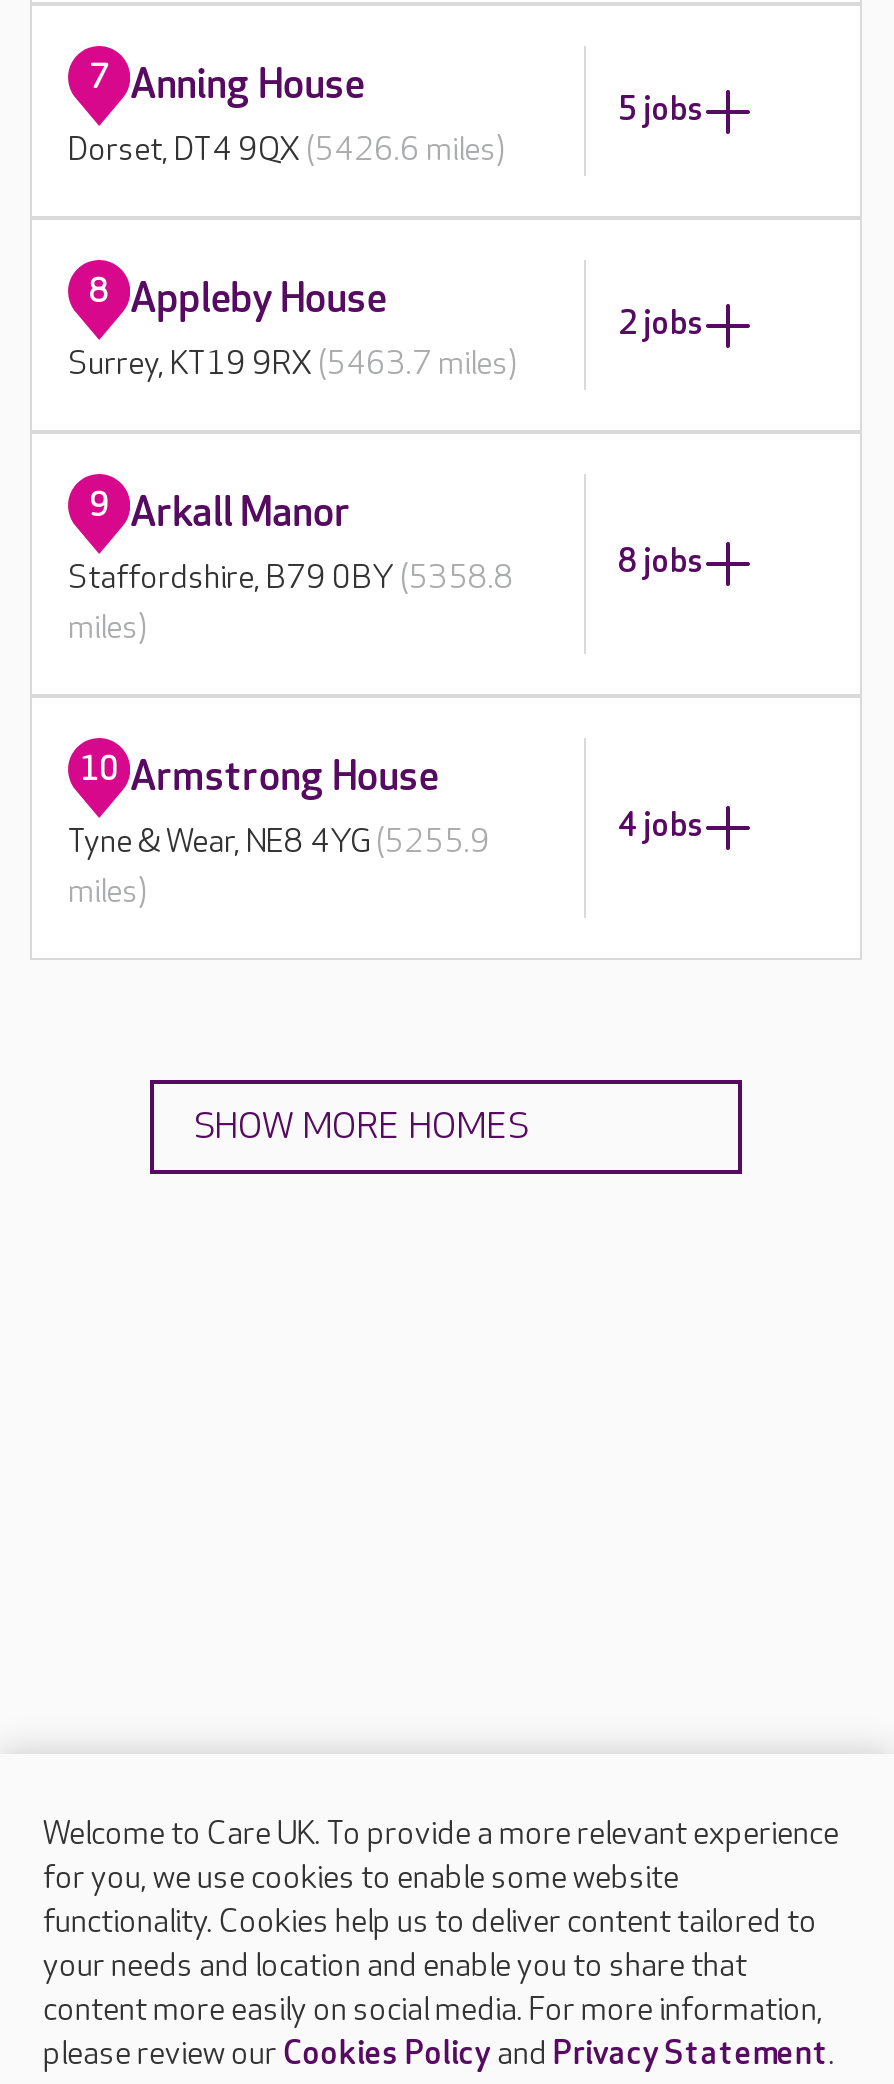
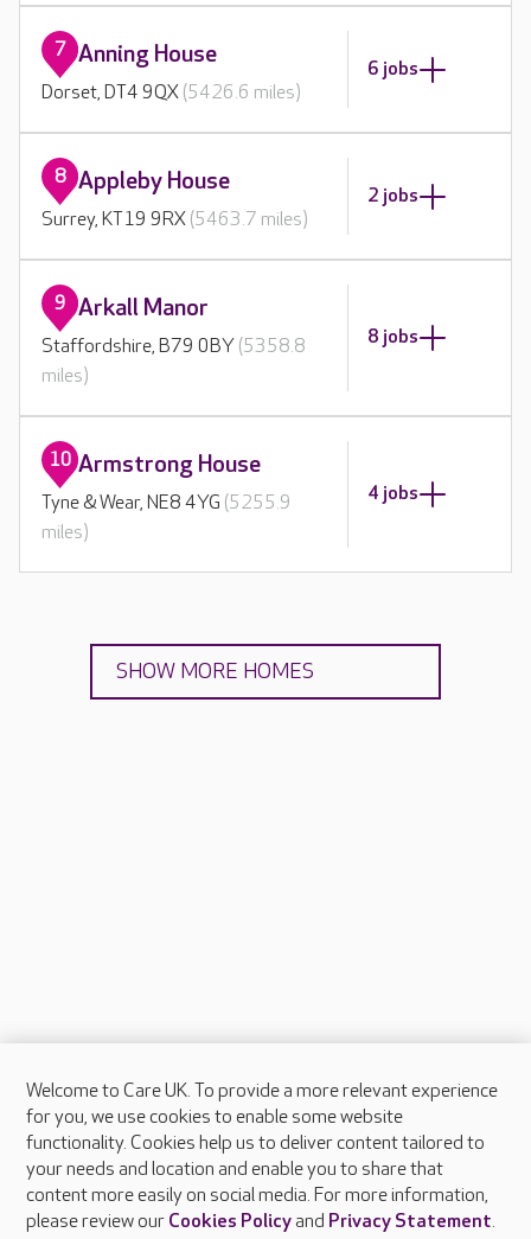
[618,91,704,129] 5 jobs -> [367,58,418,80] 6 jobs

